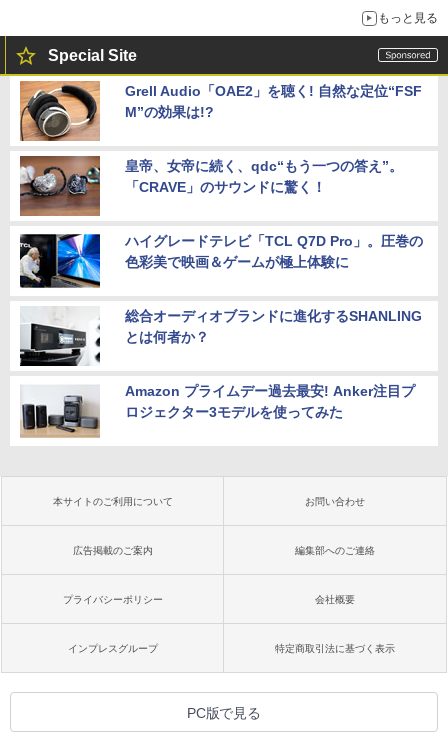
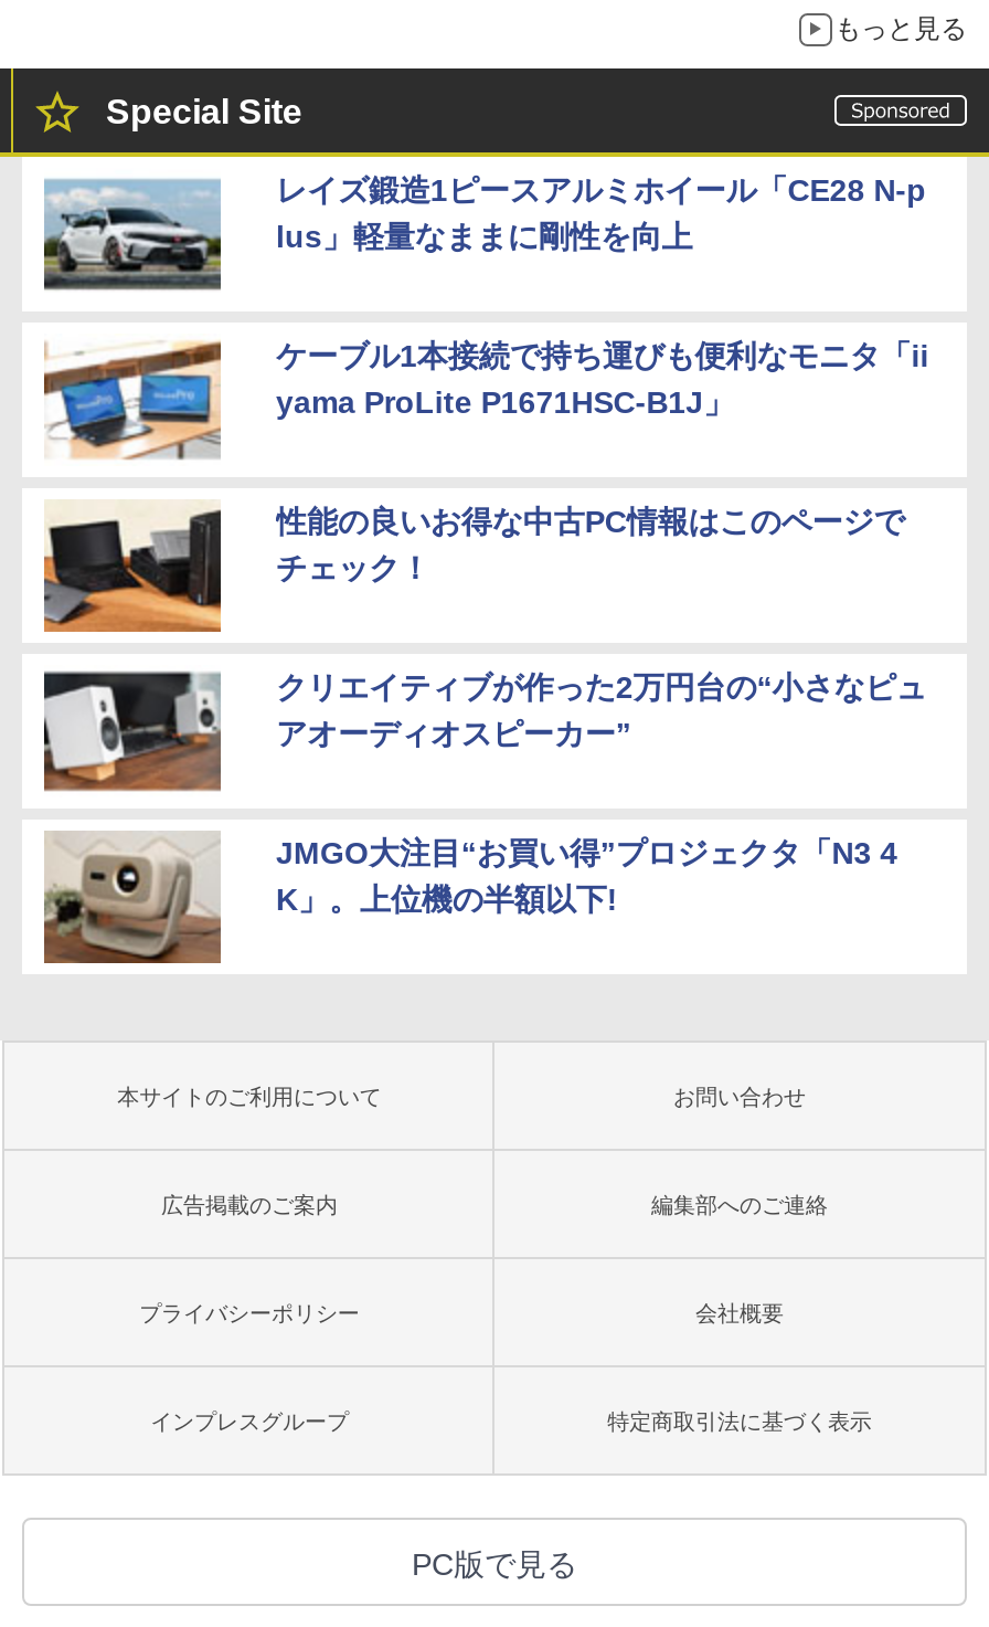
[19,80,422,142] [image] | Grell Audio「OAE2」を聴く! 自然な定位“FSF | M”の効果は!? -> [42,168,927,300] [image] | レイズ鍛造1ピースアルミホイール「CE28 N-p | lus」軽量なままに剛性を向上
[19,155,403,217] [image] | 皇帝、女帝に続く、qdc“もう一つの答え”。 | 「CRAVE」のサウンドに驚く！ -> [42,334,929,466] [image] | ケーブル1本接続で持ち運びも便利なモニタ「ii | yama ProLite P1671HSC-B1J」
[19,233,423,291] [image] | ハイグレードテレビ「TCL Q7D Pro」。圧巻の | 色彩美で映画＆ゲームが極上体験に -> [42,501,904,634] [image] | 性能の良いお得な中古PC情報はこのページで | チェック！
[19,308,422,367] [image] | 総合オーディオブランドに進化するSHANLING | とは何者か？ -> [42,669,927,797] [image] | クリエイティブが作った2万円台の“小さなピュ | アオーディオスピーカー”
[20,382,415,441] [image] | Amazon プライムデー過去最安! Anker注目プ | ロジェクター3モデルを使ってみた -> [42,831,898,965] [image] | JMGO大注目“お買い得”プロジェクタ「N3 4 | K」。上位機の半額以下!

